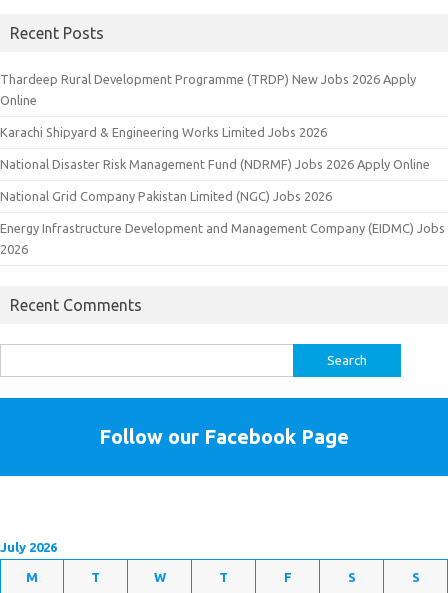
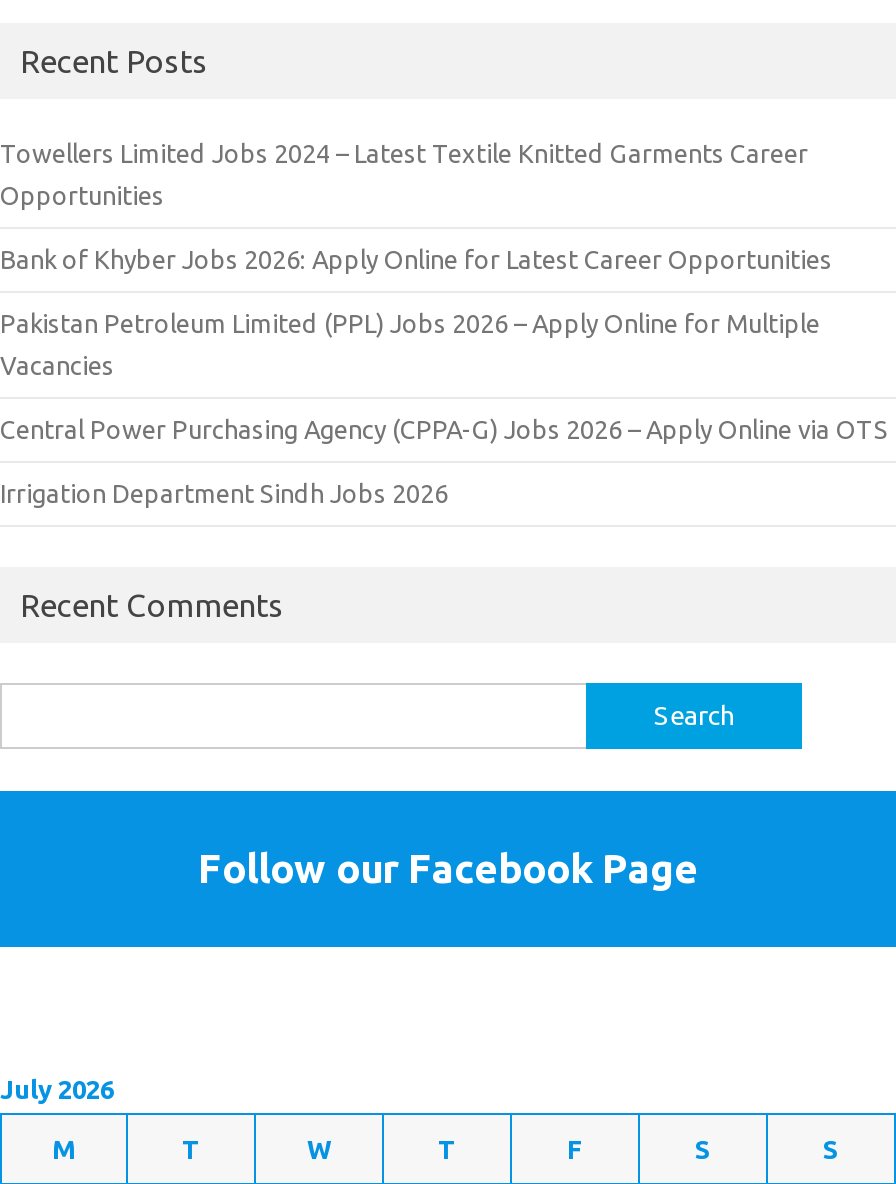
[0,72,416,86] Thardeep Rural Development Programme (TRDP) New Jobs 2026 Apply -> [0,140,808,168] Towellers Limited Jobs 2024 – Latest Textile Knitted Garments Career
[0,93,37,107] Online -> [0,182,164,210] Opportunities
[0,125,327,139] Karachi Shipyard & Engineering Works Limited Jobs 2026 -> [0,246,832,274] Bank of Khyber Jobs 2026: Apply Online for Latest Career Opportunities
[0,157,430,171] National Disaster Risk Management Fund (NDRMF) Jobs 2026 Apply Online -> [0,310,820,338] Pakistan Petroleum Limited (PPL) Jobs 2026 – Apply Online for Multiple
[0,189,332,203] National Grid Company Pakistan Limited (NGC) Jobs 2026 -> [0,352,114,380] Vacancies
[0,221,445,235] Energy Infrastructure Development and Management Company (EIDMC) Jobs -> [0,416,888,444] Central Power Purchasing Agency (CPPA-G) Jobs 2026 – Apply Online via OTS
[0,242,28,256] 2026 -> [0,480,448,508] Irrigation Department Sindh Jobs 2026

